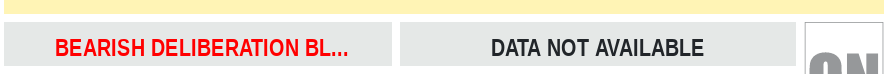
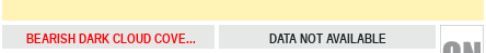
[55,34,349,62] BEARISH DELIBERATION BL... -> [26,31,195,47] BEARISH DARK CLOUD COVE...

